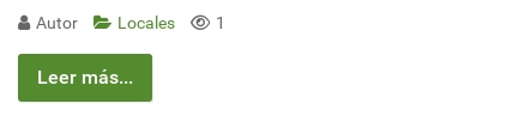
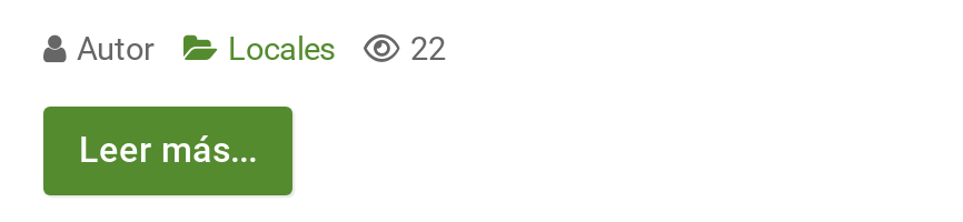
[36,13,225,33] Autor Locales 1 -> [77,30,446,68] Autor Locales 22

